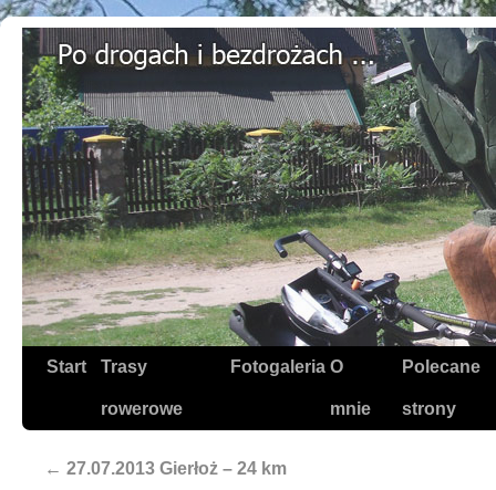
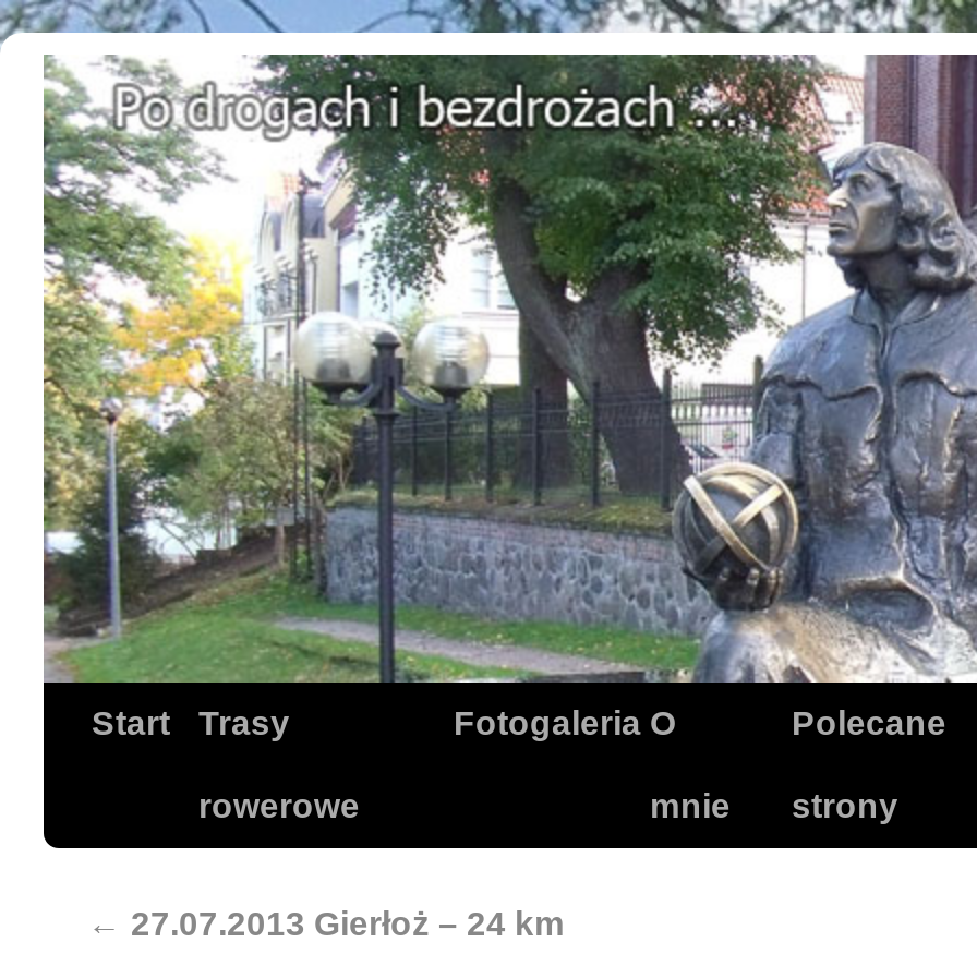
[21,27,493,346] [image] -> [41,55,970,685] [image]

